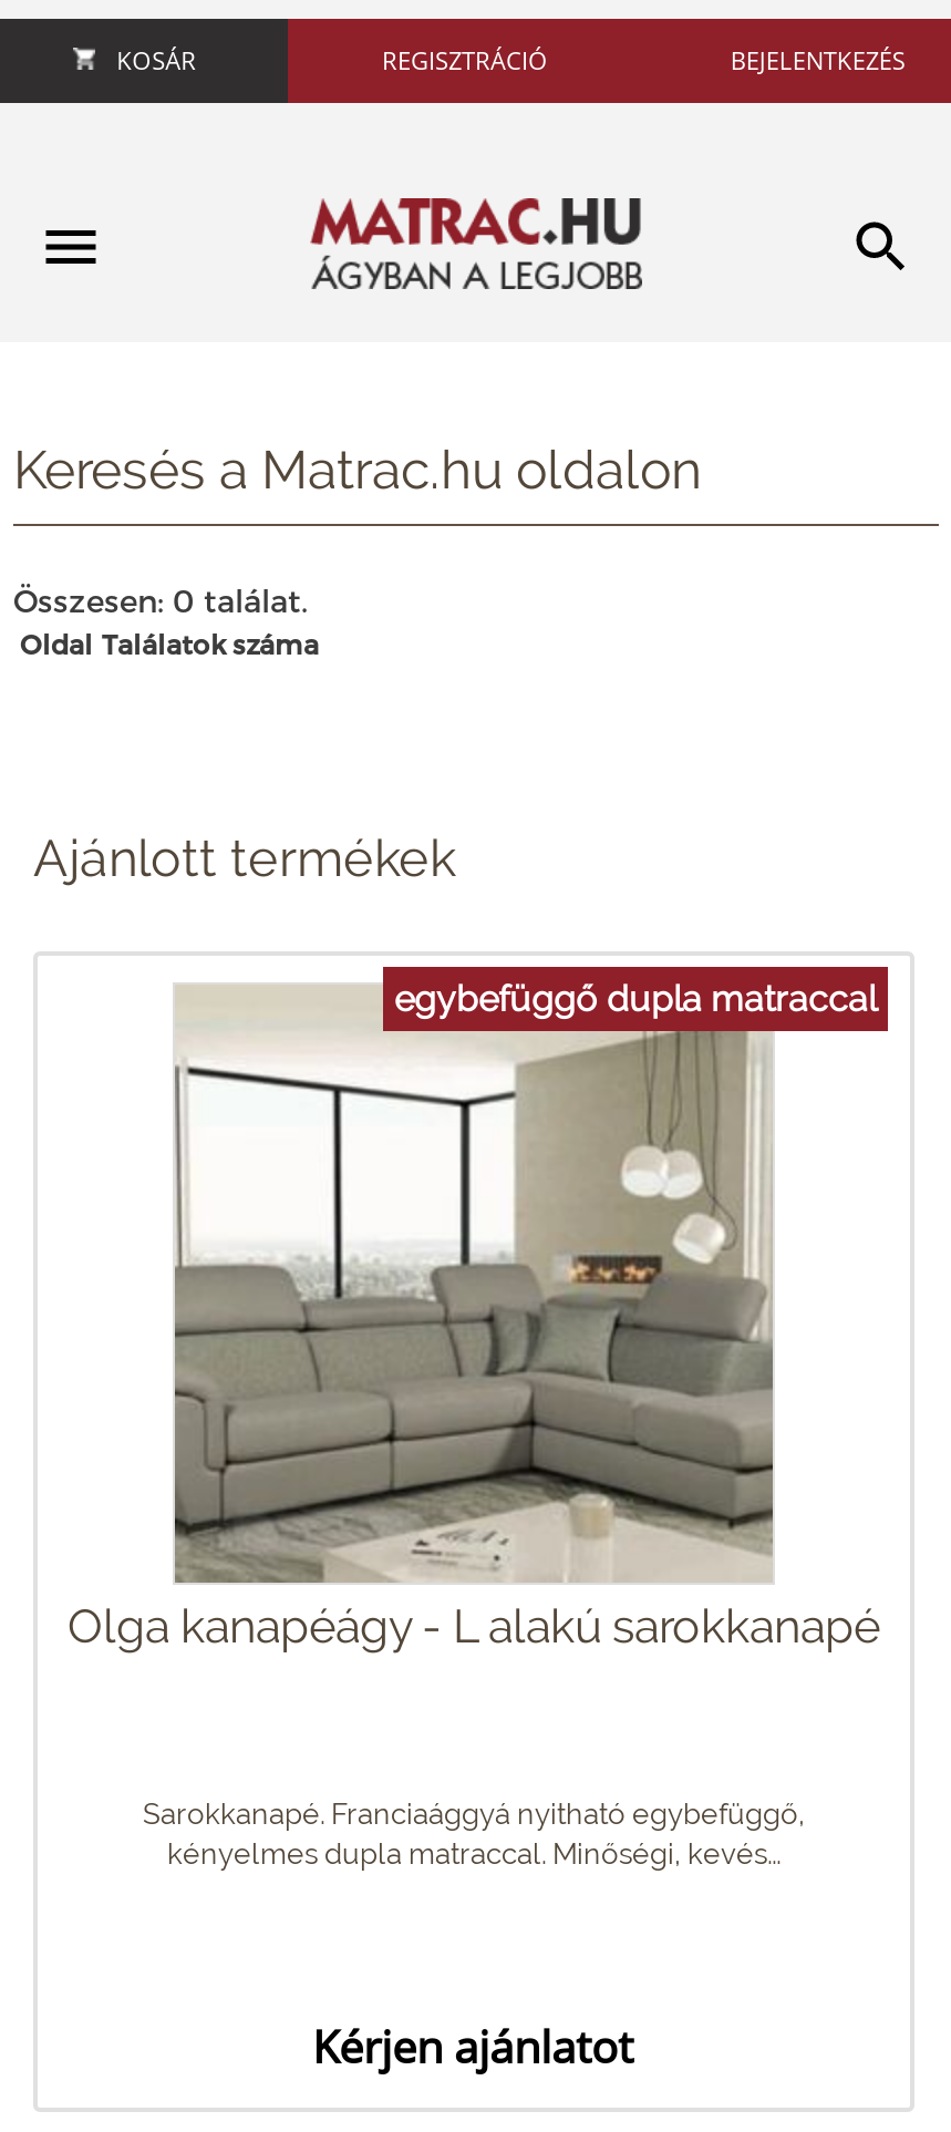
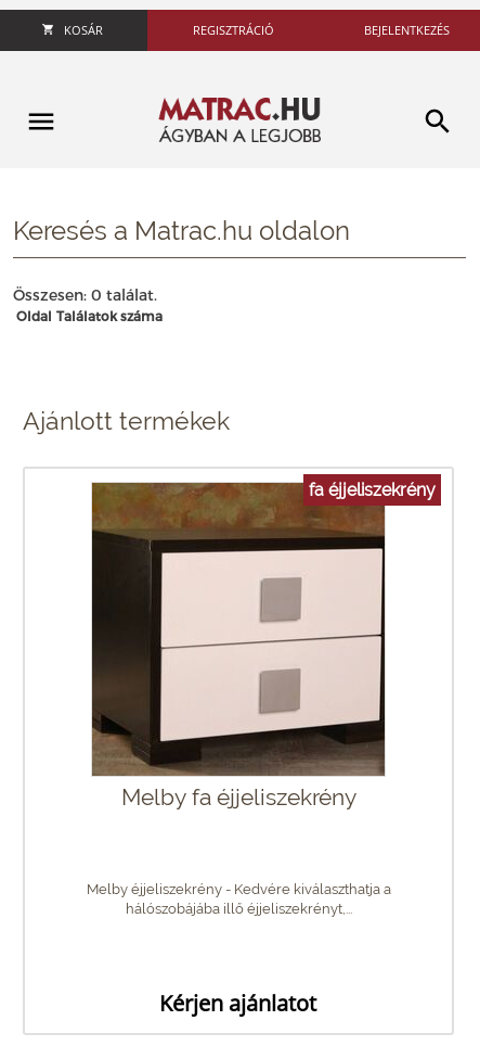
[173,977,877,1580] [image] | egybefüggő dupla matraccal -> [91,479,436,775] [image] | fa éjjeliszekrény
[68,1598,880,1653] Olga kanapéágy - L alakú sarokkanapé -> [121,783,356,810] Melby fa éjjeliszekrény
[143,1797,805,1870] Sarokkanapé. Franciaággyá nyitható egybefüggő, | kényelmes dupla matraccal. Minőségi, kevés... -> [86,881,391,917] Melby éjjeliszekrény - Kedvére kiválaszthatja a | hálószobájába illő éjjeliszekrényt,...

